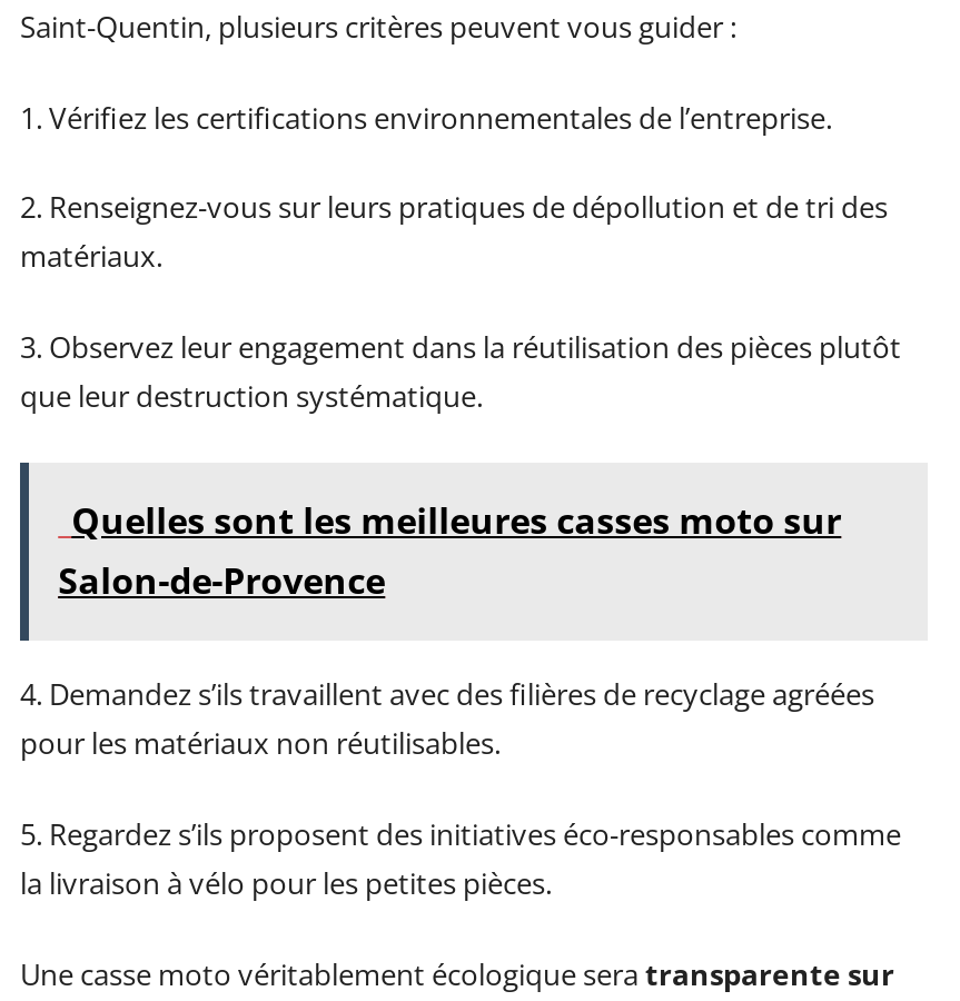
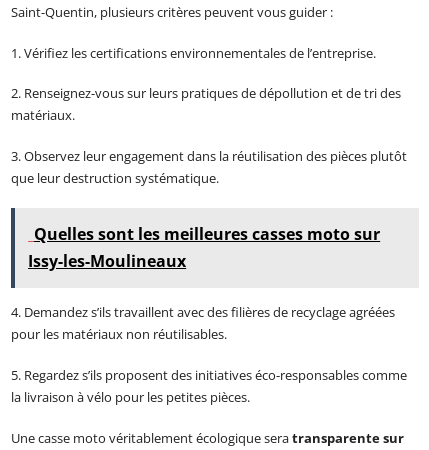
[58,556,385,605] Salon-de-Provence -> [28,250,186,272] Issy-les-Moulineaux

